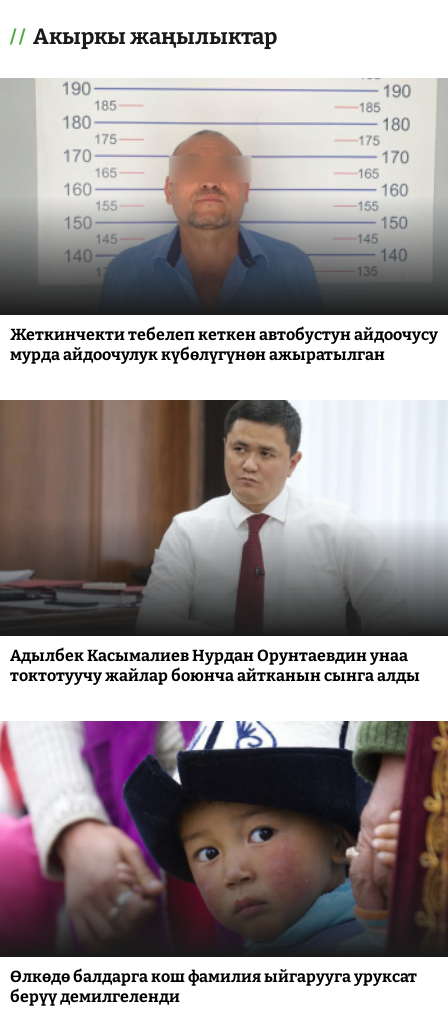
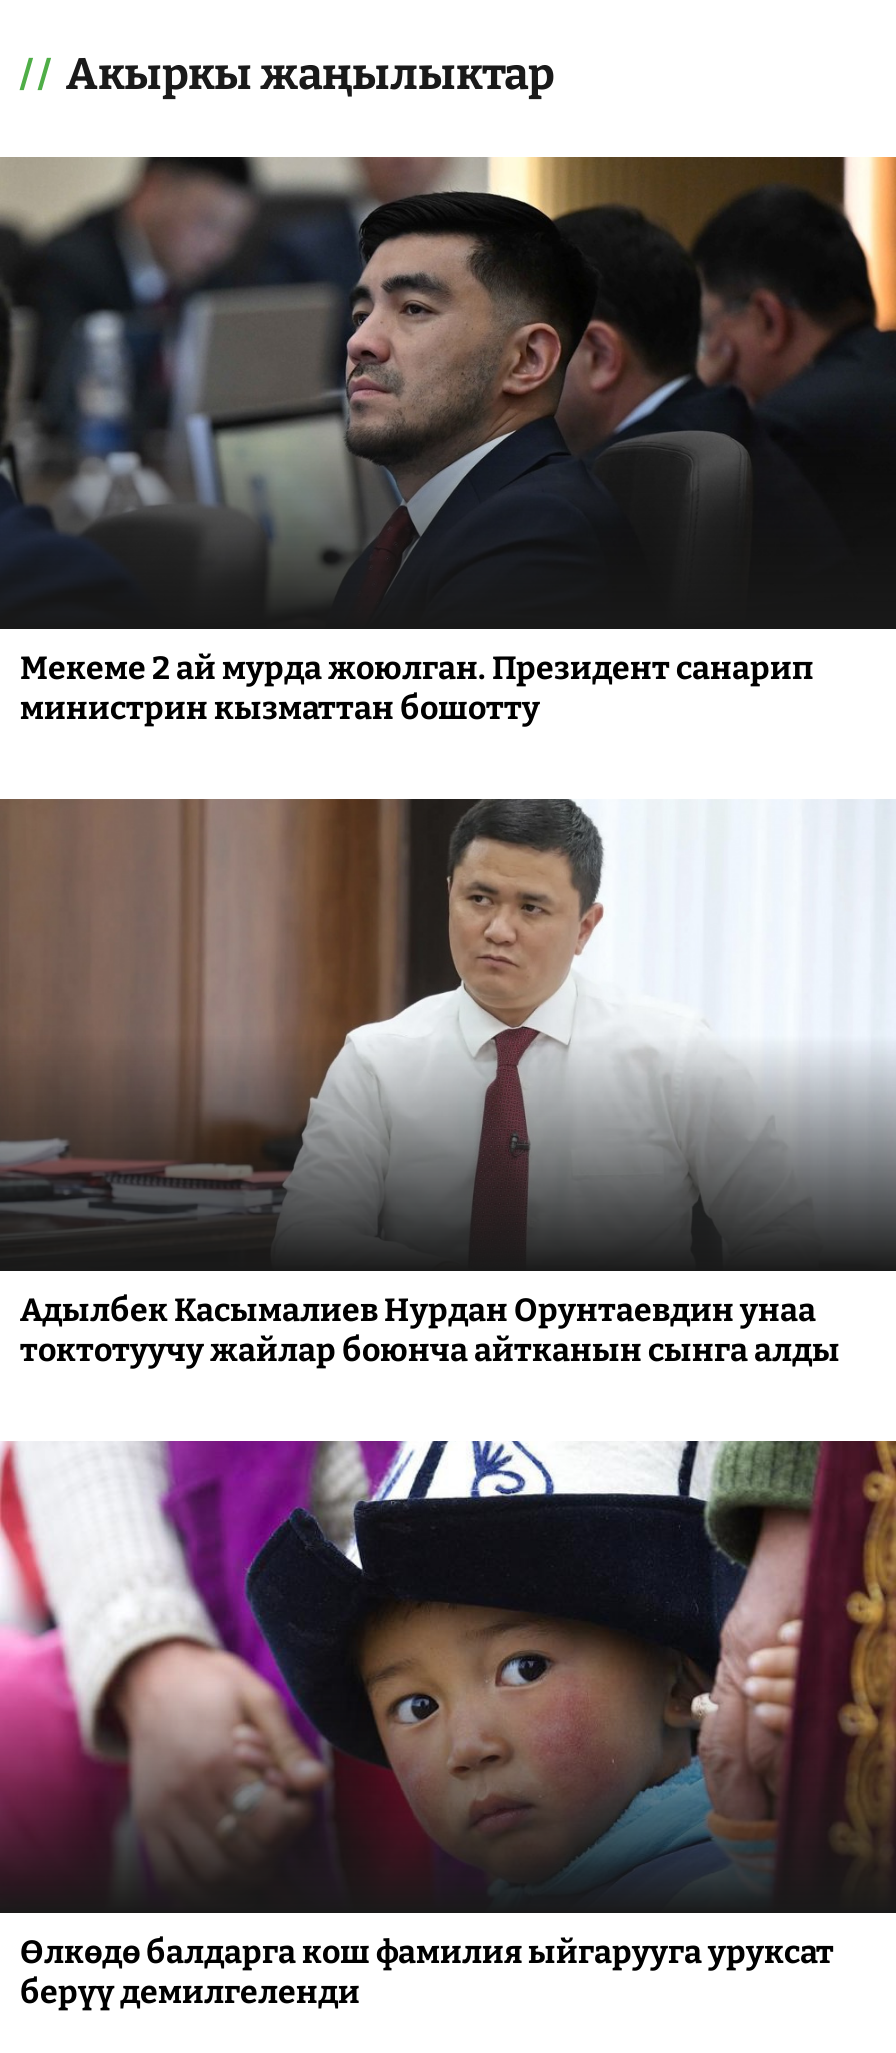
[3,78,445,363] [image] | Жеткинчекти тебелеп кеткен автобустун айдоочусу | мурда айдоочулук күбөлүгүнөн ажыратылган -> [6,154,890,727] [image] | Мекеме 2 ай мурда жоюлган. Президент санарип | министрин кызматтан бошотту

